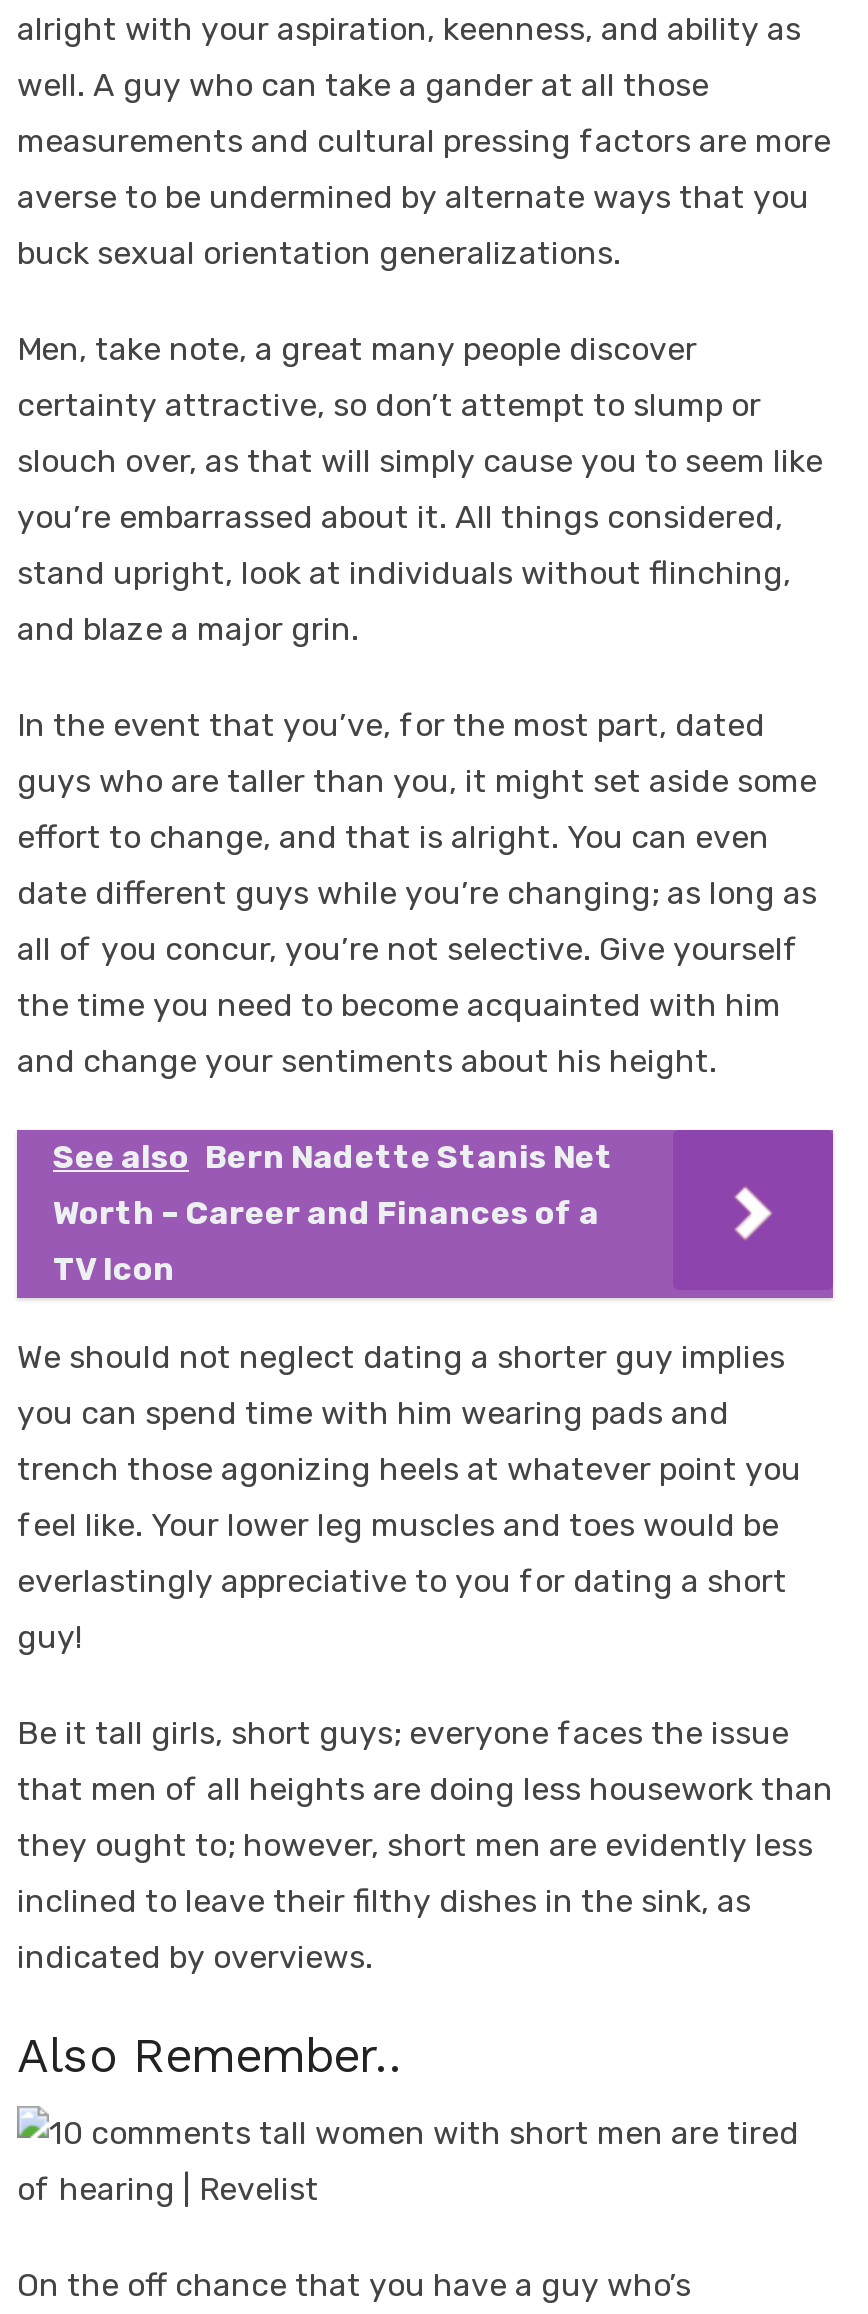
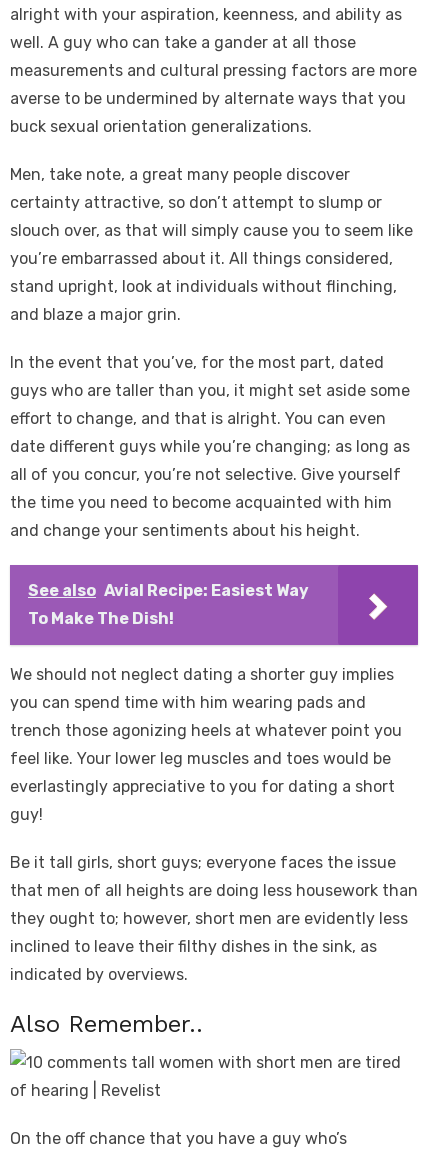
[53,1138,613,1288] See also Bern Nadette Stanis Net | Worth – Career and Finances of a | TV Icon -> [28,581,309,628] See also Avial Recipe: Easiest Way | To Make The Dish!

